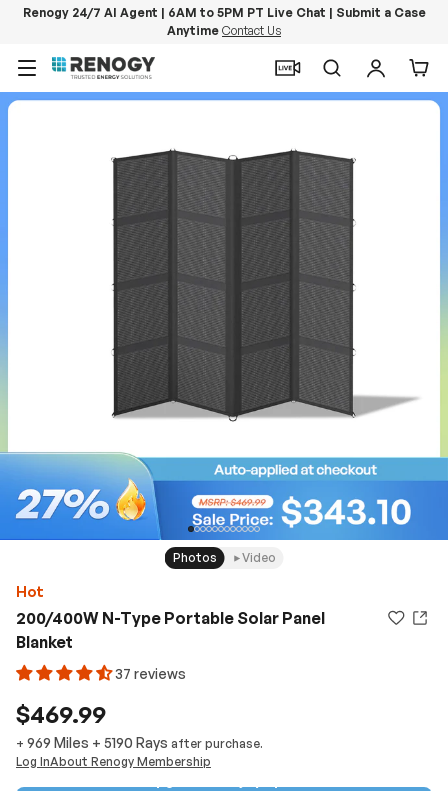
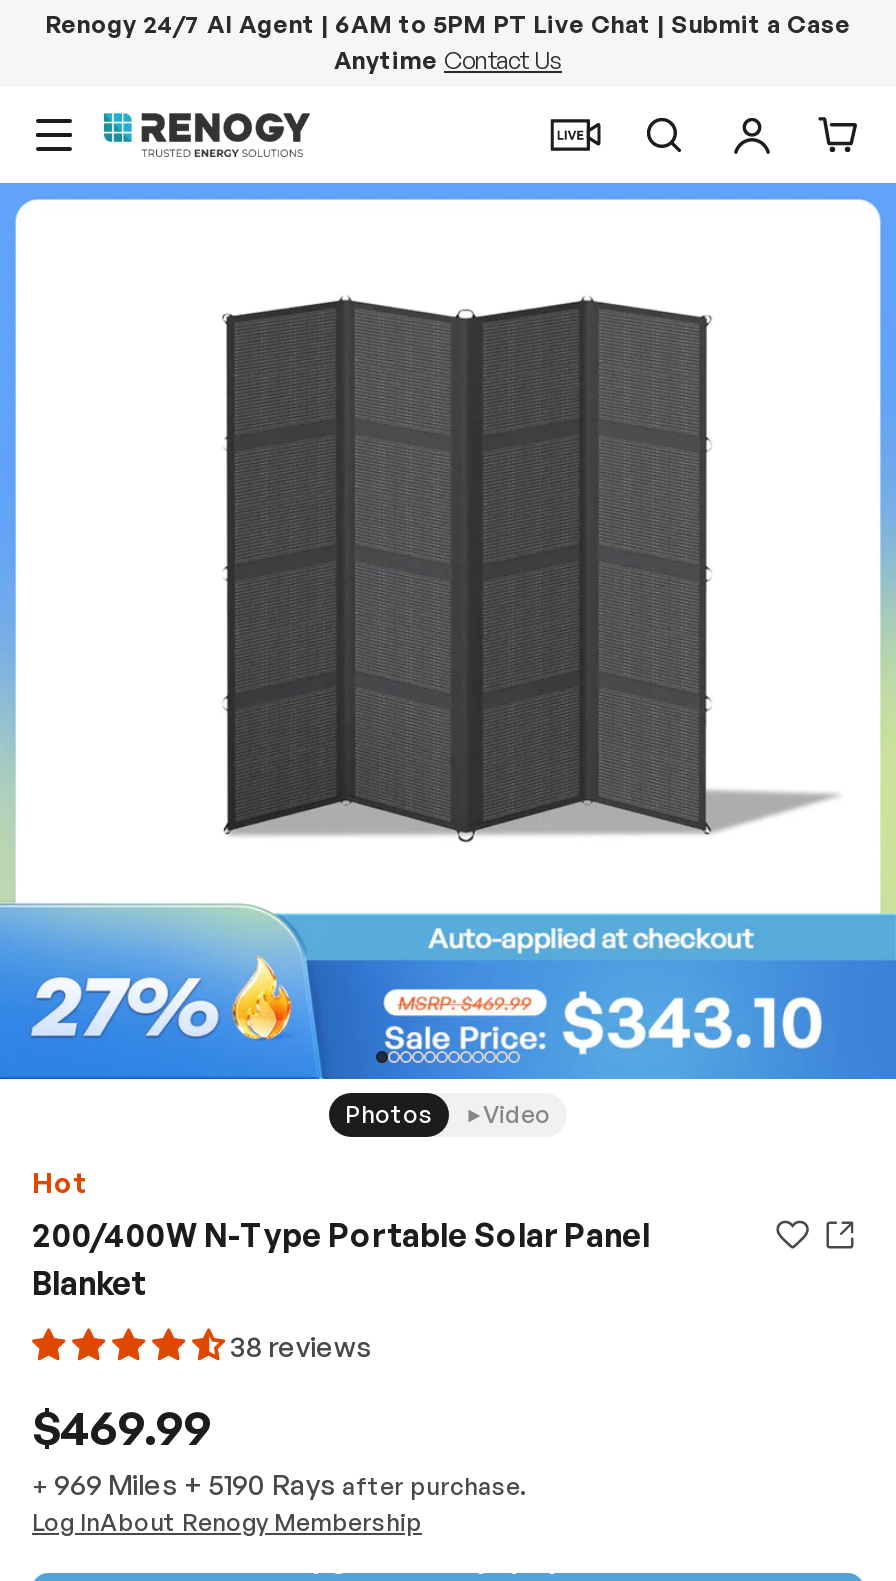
[115,665,186,682] 37 reviews -> [230,1329,372,1363] 38 reviews

